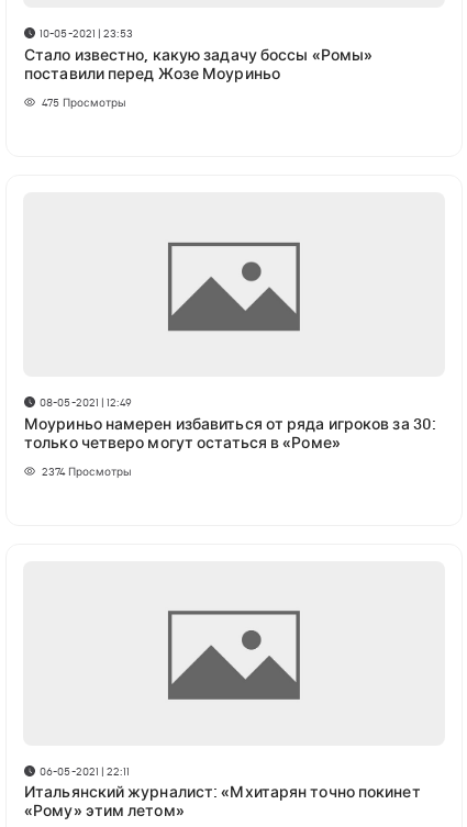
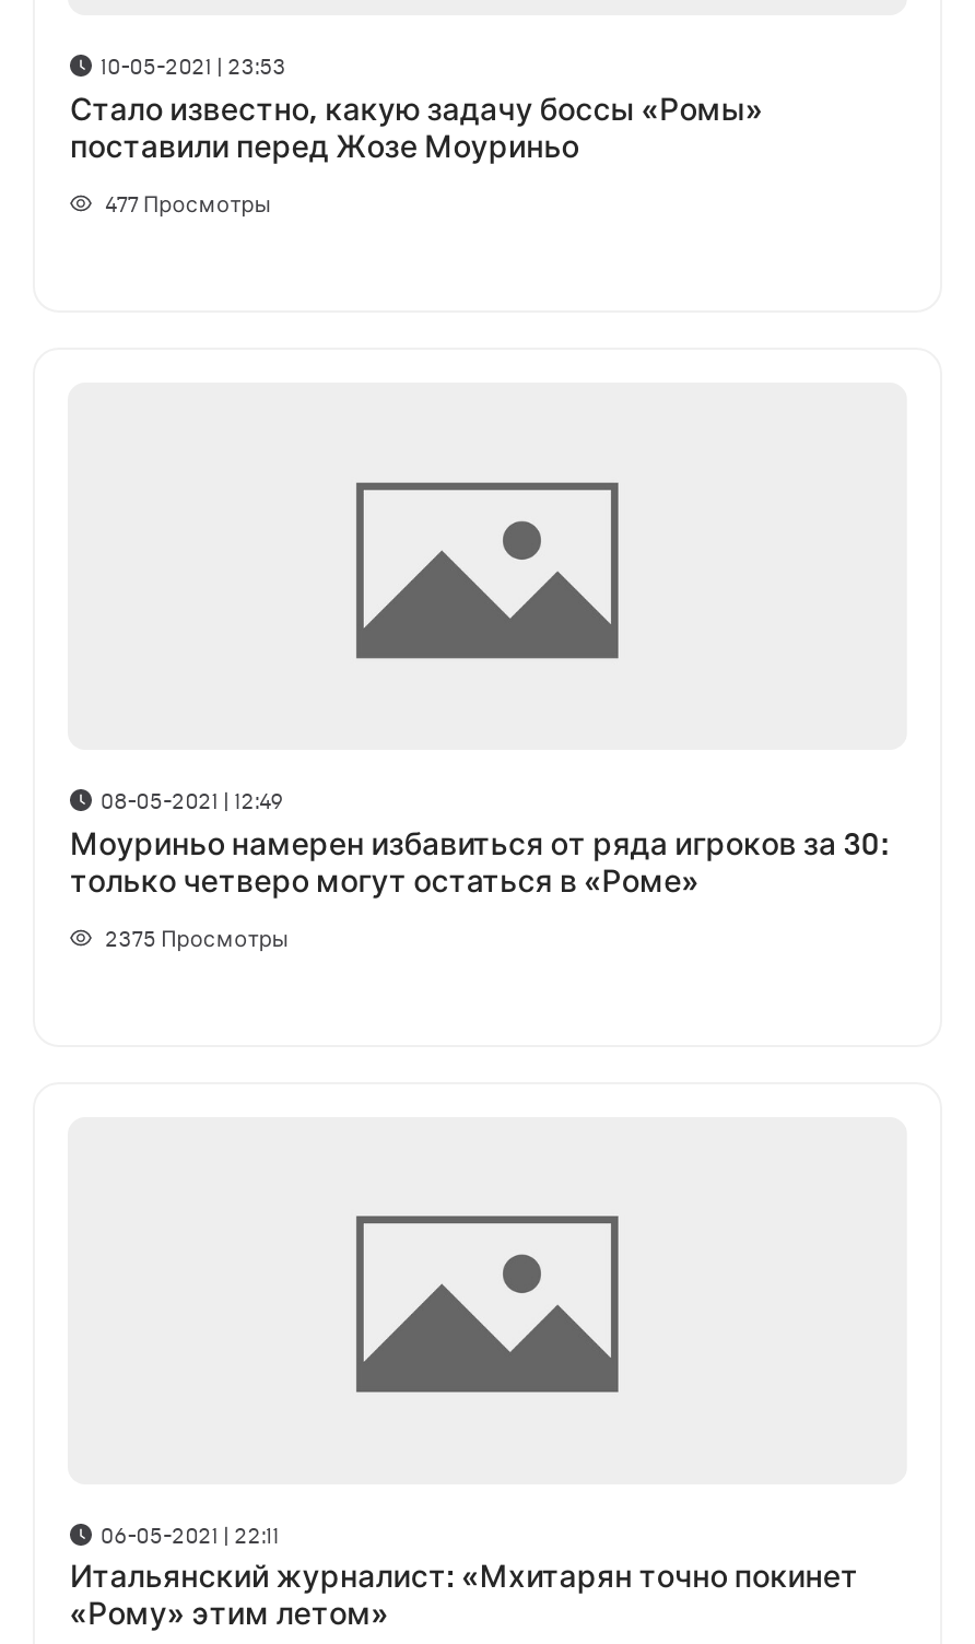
[42,95,127,109] 475 Просмотры -> [105,189,272,218] 477 Просмотры
[42,464,132,478] 2374 Просмотры -> [105,923,290,951] 2375 Просмотры

